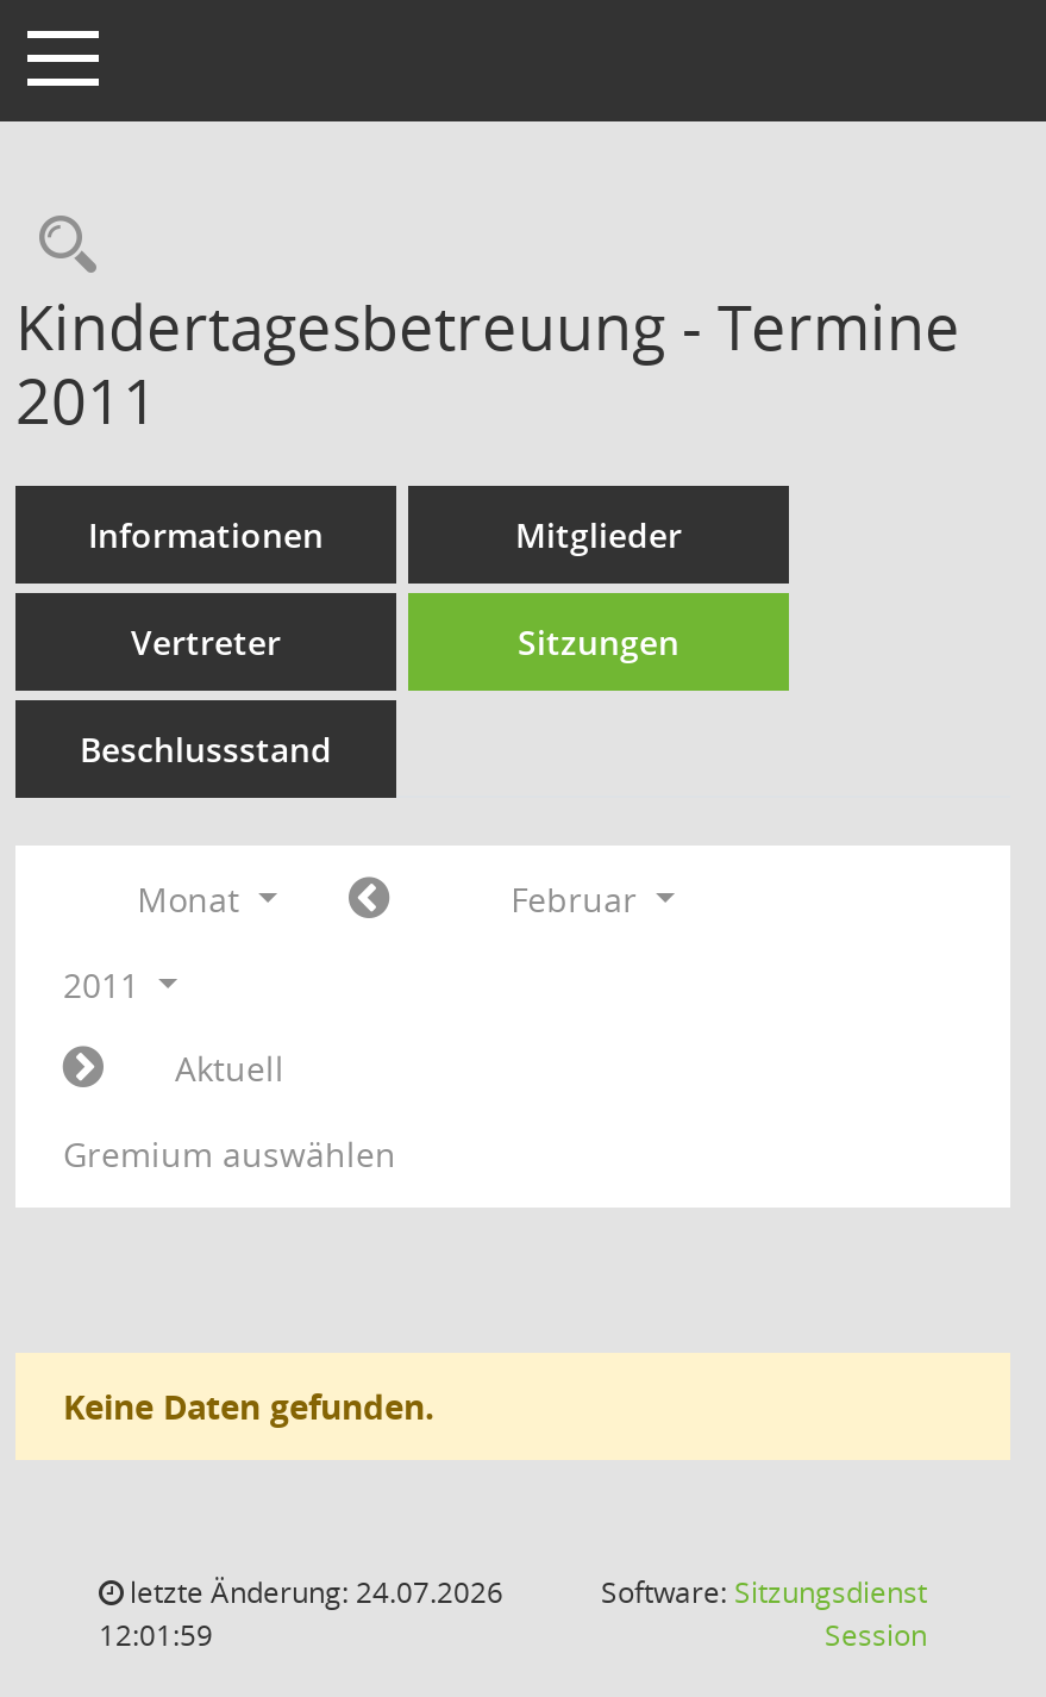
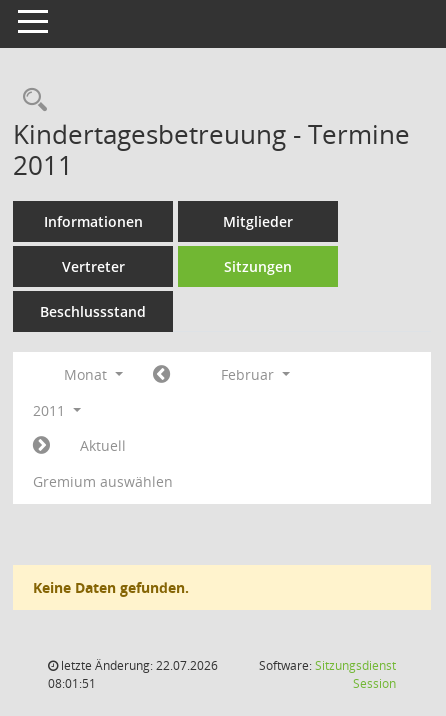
[123,1572,503,1612] letzte Änderung: 24.07.2026 -> [58,657,218,674] letzte Änderung: 22.07.2026
[99,1615,213,1655] 12:01:59 -> [48,675,96,692] 08:01:51

